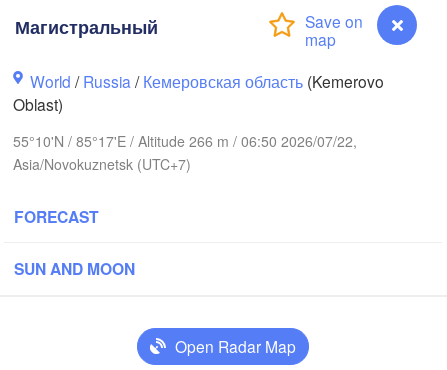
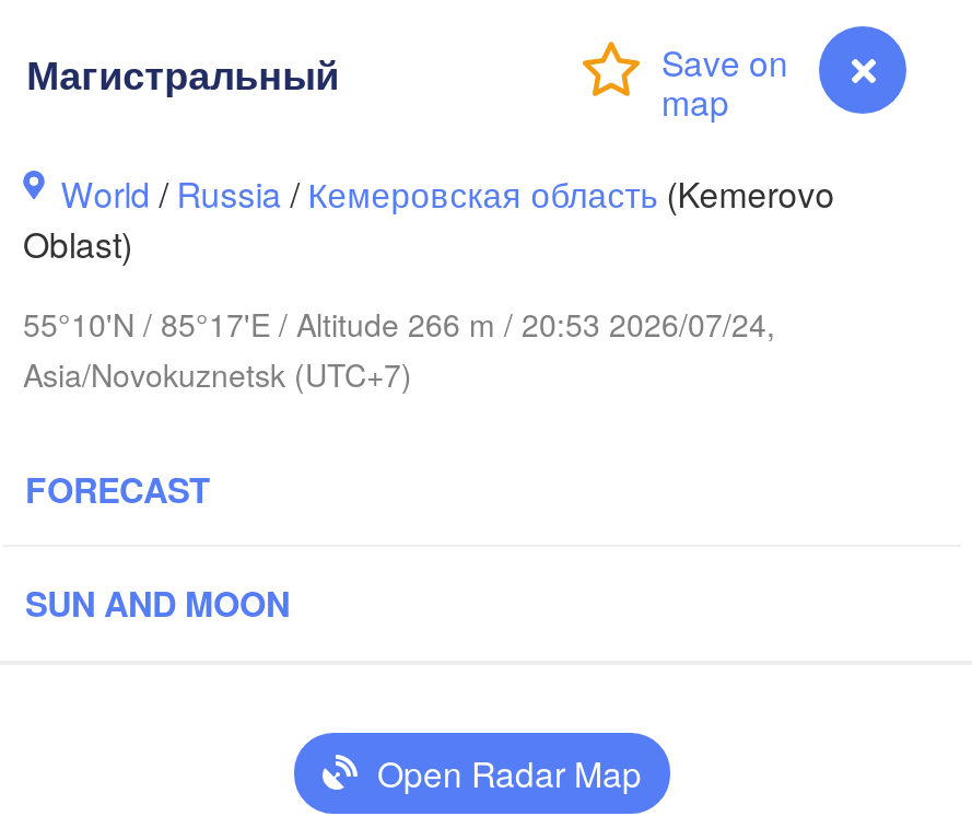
[13,131,357,151] 55°10'N / 85°17'E / Altitude 266 m / 06:50 2026/07/22, -> [23,302,775,346] 55°10'N / 85°17'E / Altitude 266 m / 20:53 2026/07/24,

